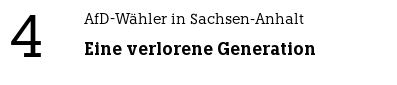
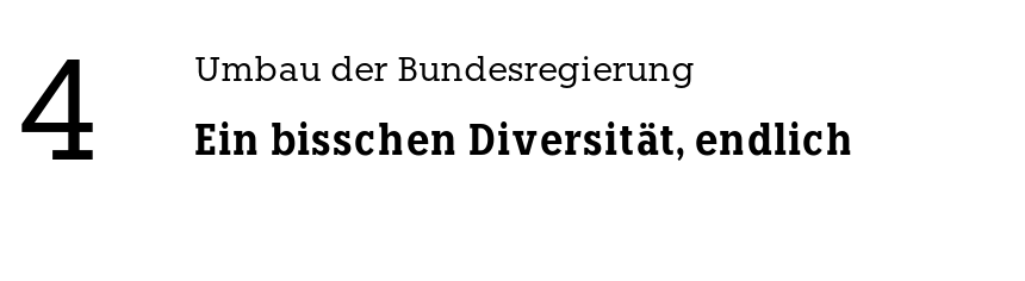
[84,13,304,28] AfD-Wähler in Sachsen-Anhalt -> [195,56,695,92] Umbau der Bundesregierung
[84,38,316,60] Eine verlorene Generation -> [195,115,855,168] Ein bisschen Diversität, endlich

